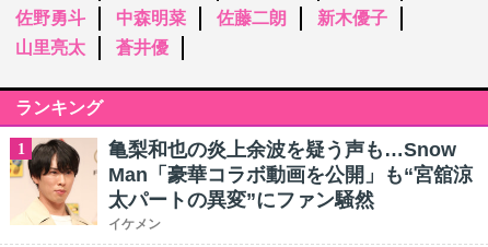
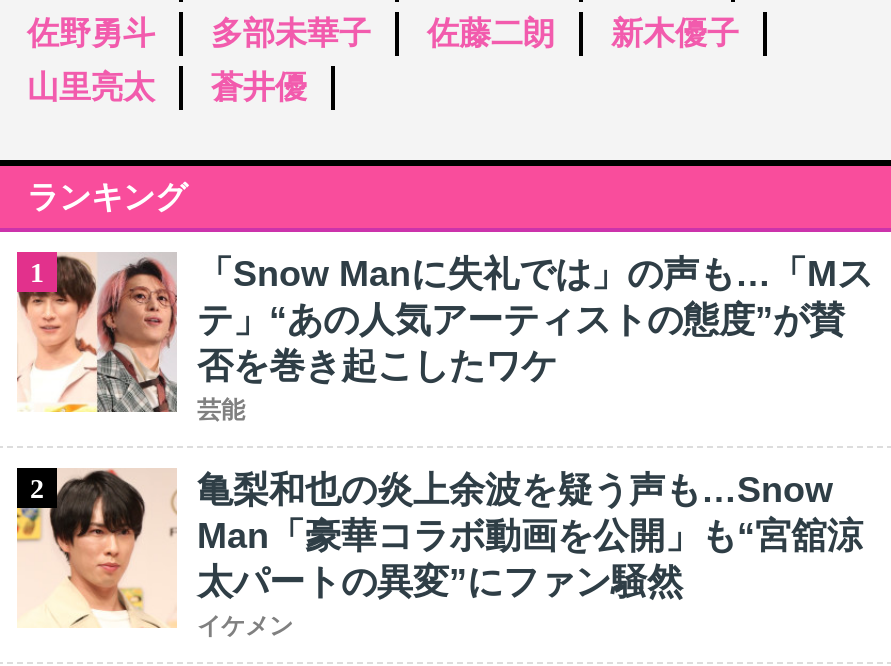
[116,9,186,27] 中森明菜 -> [211,16,371,50] 多部未華子
none -> [17,254,873,503] [image] | 「Snow Manに失礼では」の声も…「Mス | テ」“あの人気アーティストの態度”が賛 | 否を巻き起こしたワケ | 芸能 | 2

